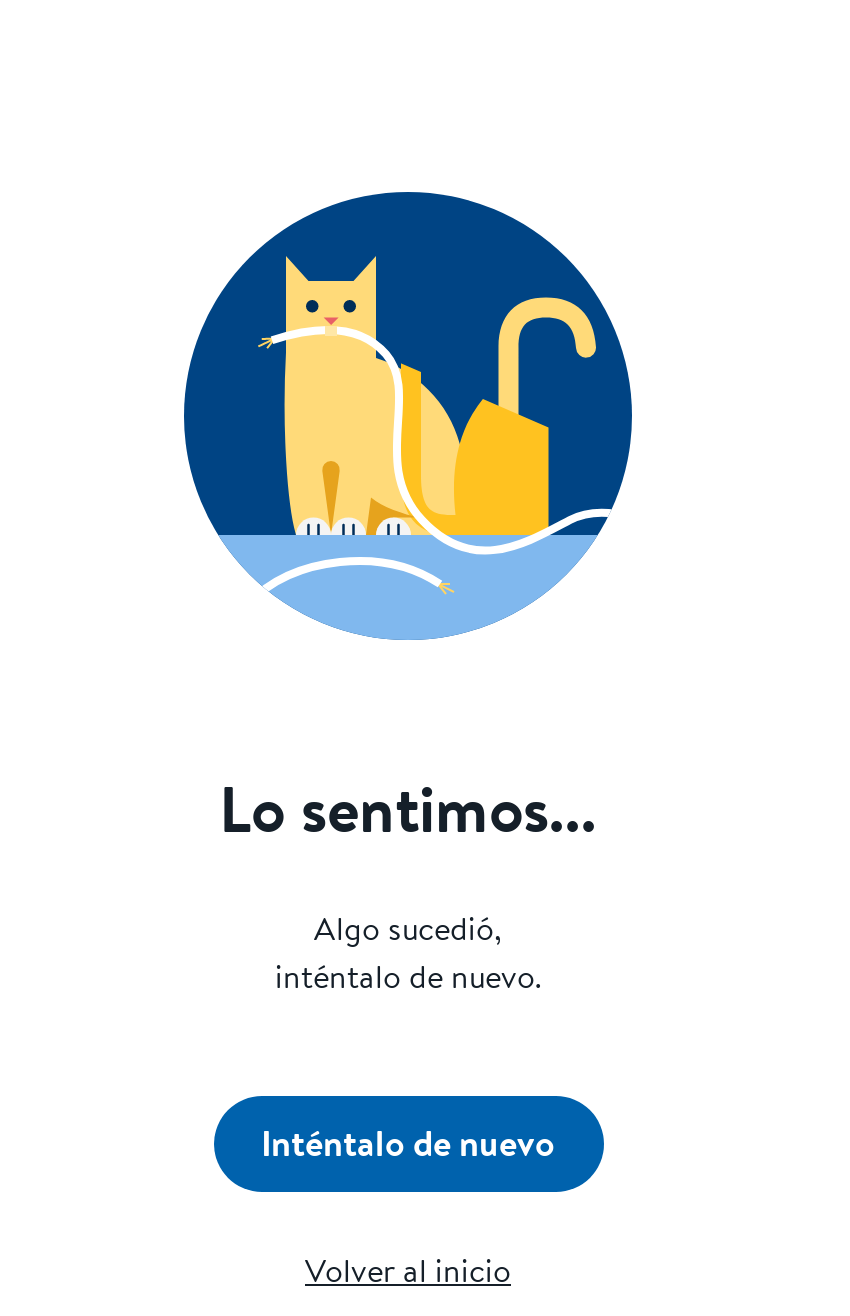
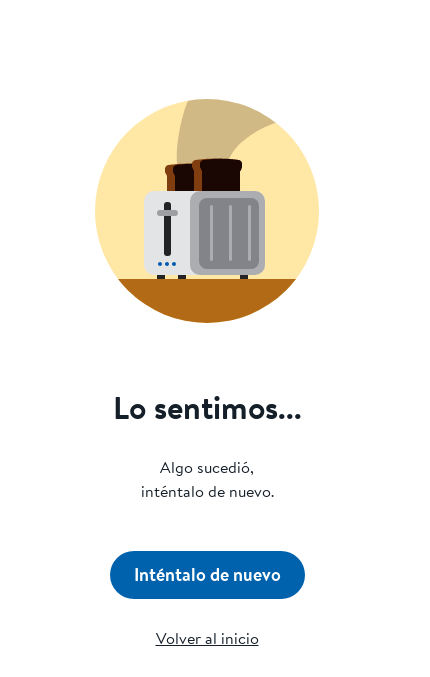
[182,190,634,642] [image] -> [95,99,319,324] [image]

